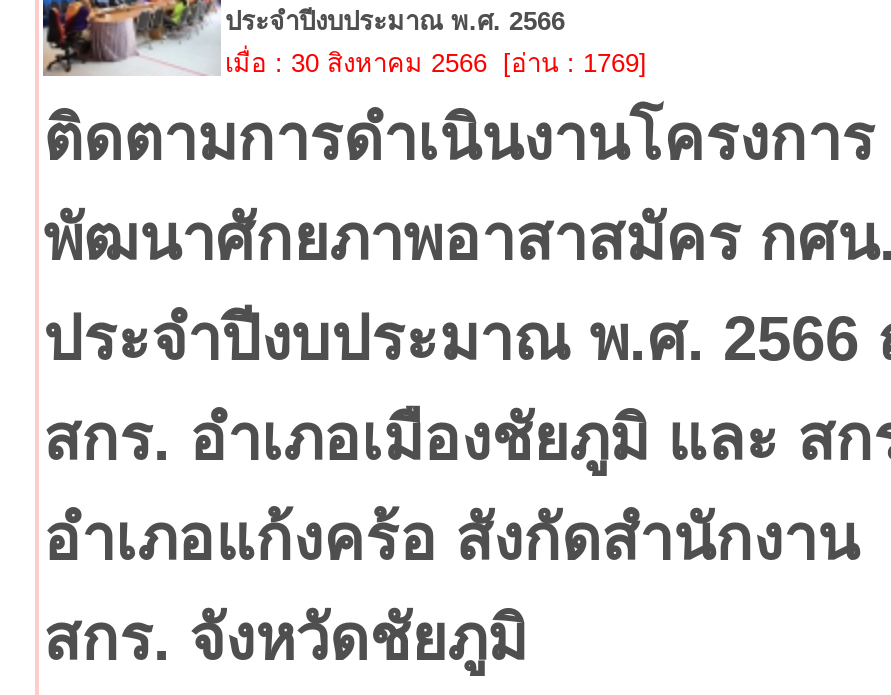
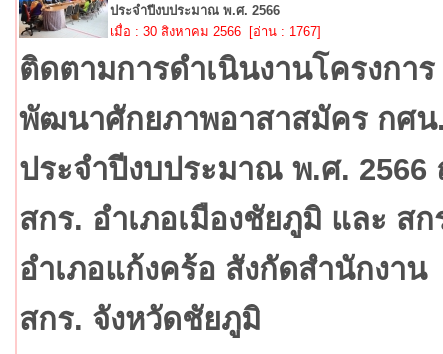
[225,48,647,78] เมื่อ : 30 สิงหาคม 2566 [อ่าน : 1769] -> [110,24,321,39] เมื่อ : 30 สิงหาคม 2566 [อ่าน : 1767]

